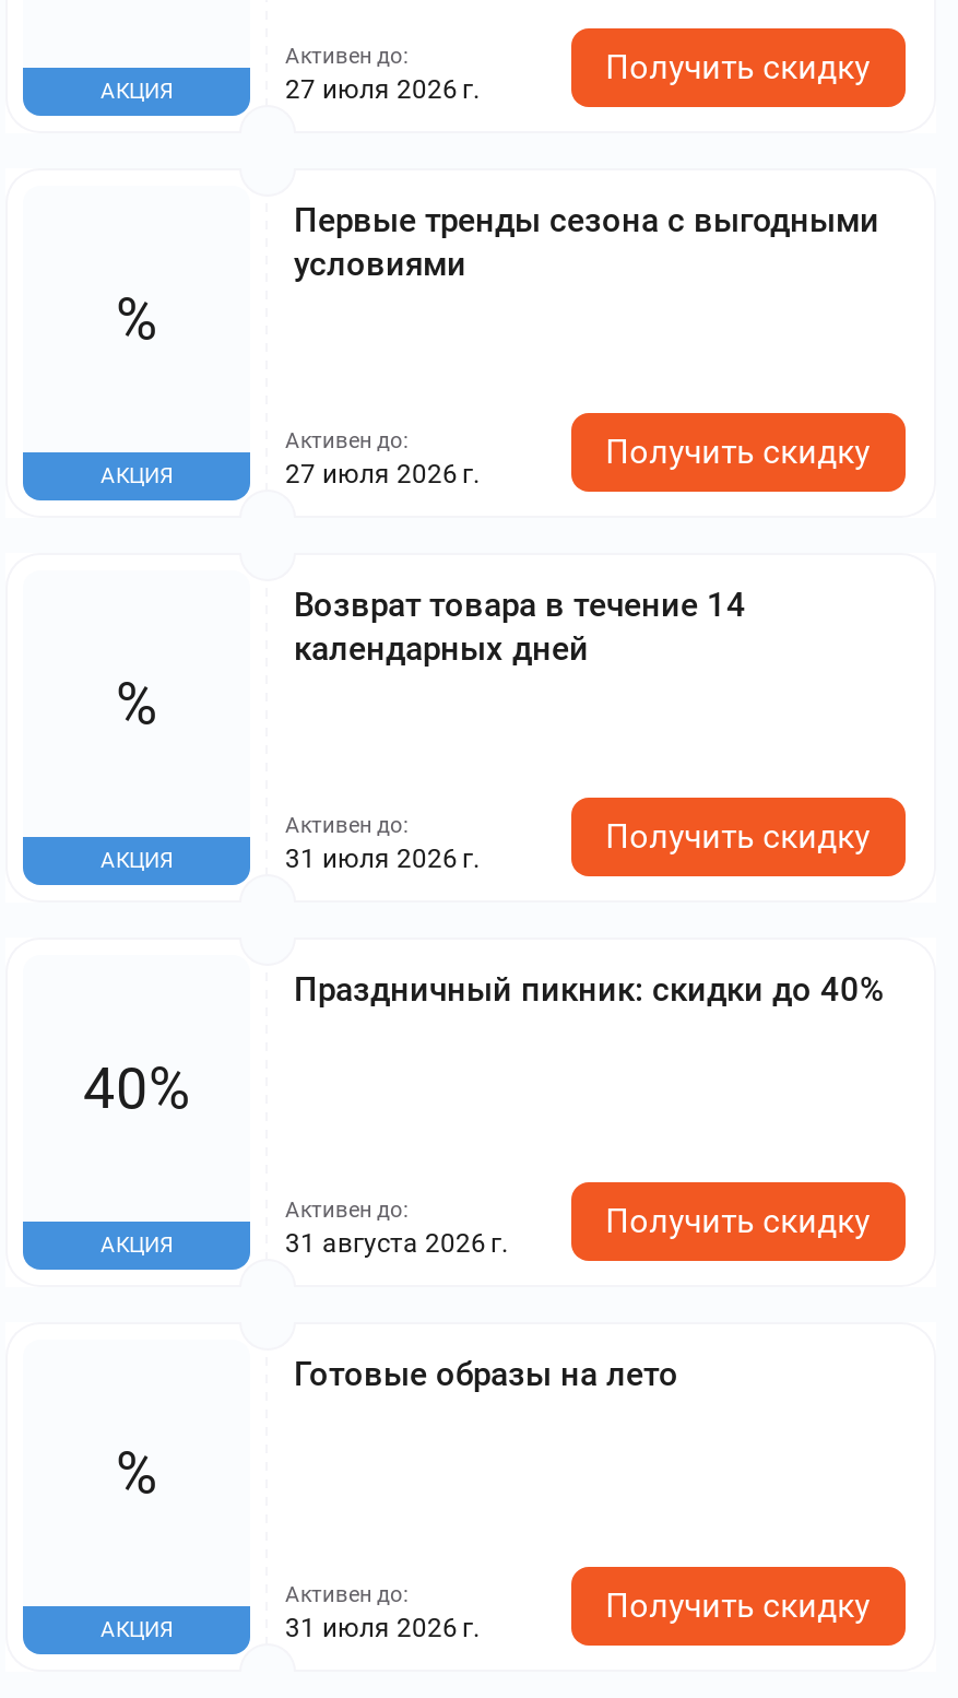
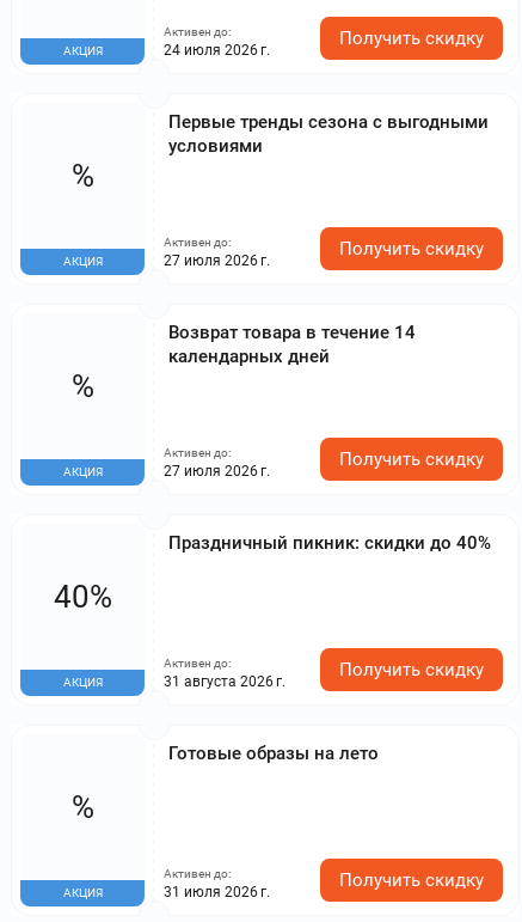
[285,74,480,105] 27 июля 2026 г. -> [164,42,270,59] 24 июля 2026 г.
[285,844,480,874] 31 июля 2026 г. -> [164,463,270,480] 27 июля 2026 г.

